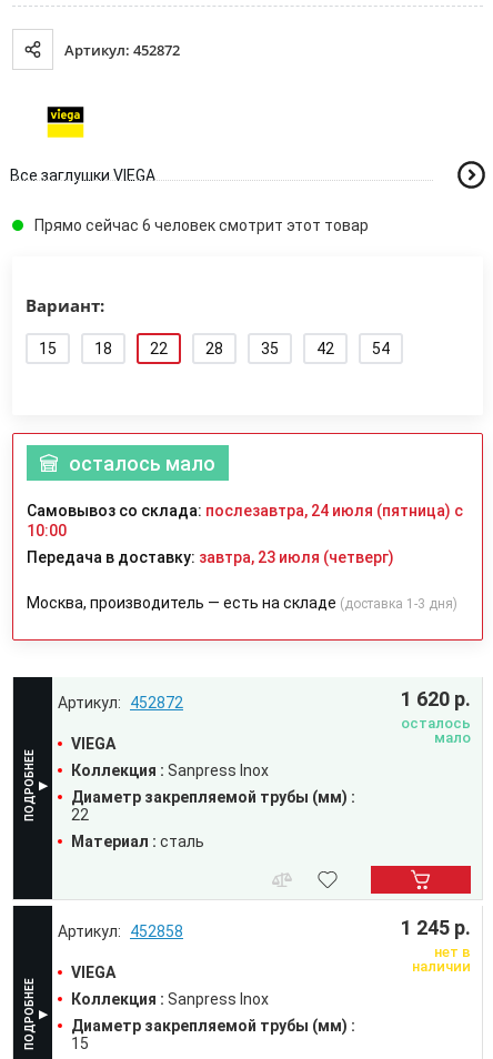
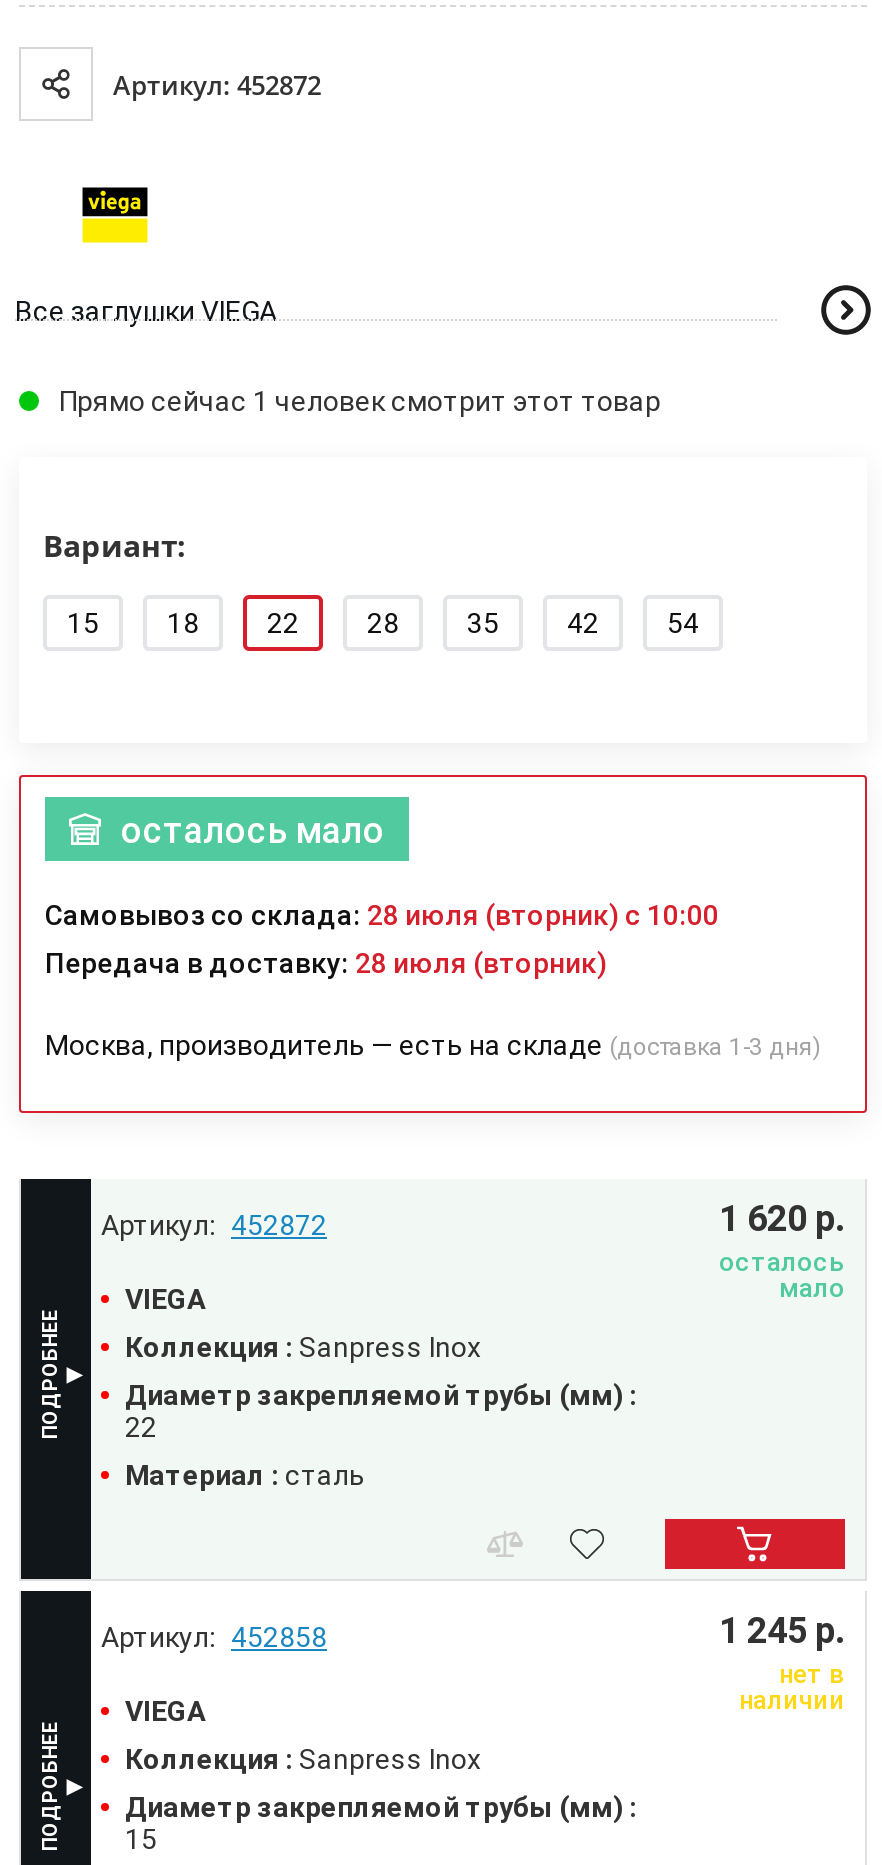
[34,216,369,234] Прямо сейчас 6 человек смотрит этот товар -> [59,385,661,417] Прямо сейчас 1 человек смотрит этот товар
[27,502,463,539] Самовывоз со склада: послезавтра, 24 июля (пятница) с | 10:00 -> [45,899,719,931] Самовывоз со склада: 28 июля (вторник) с 10:00
[27,548,394,566] Передача в доставку: завтра, 23 июля (четверг) -> [45,947,607,979] Передача в доставку: 28 июля (вторник)

